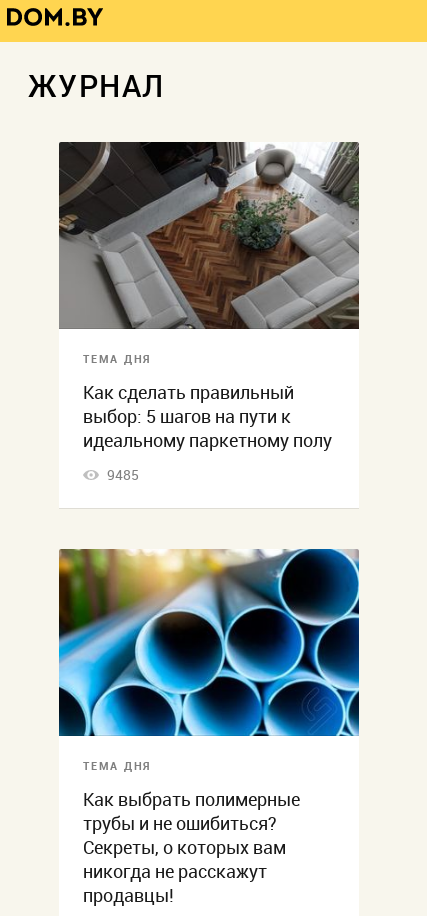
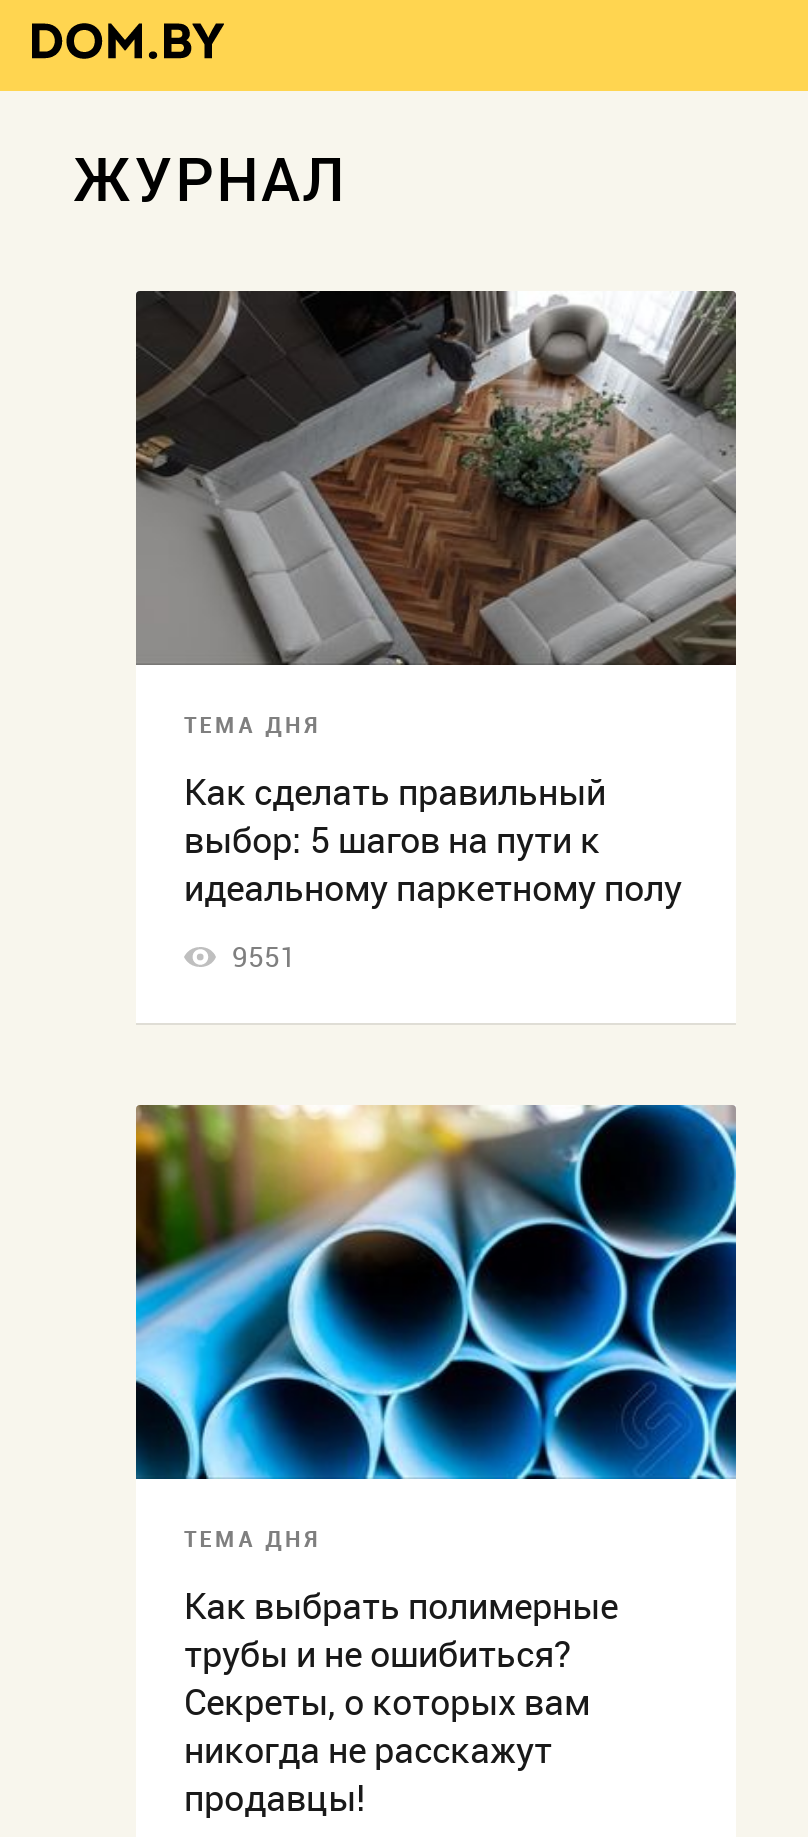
[107,467,139,483] 9485 -> [232,941,296,973] 9551

